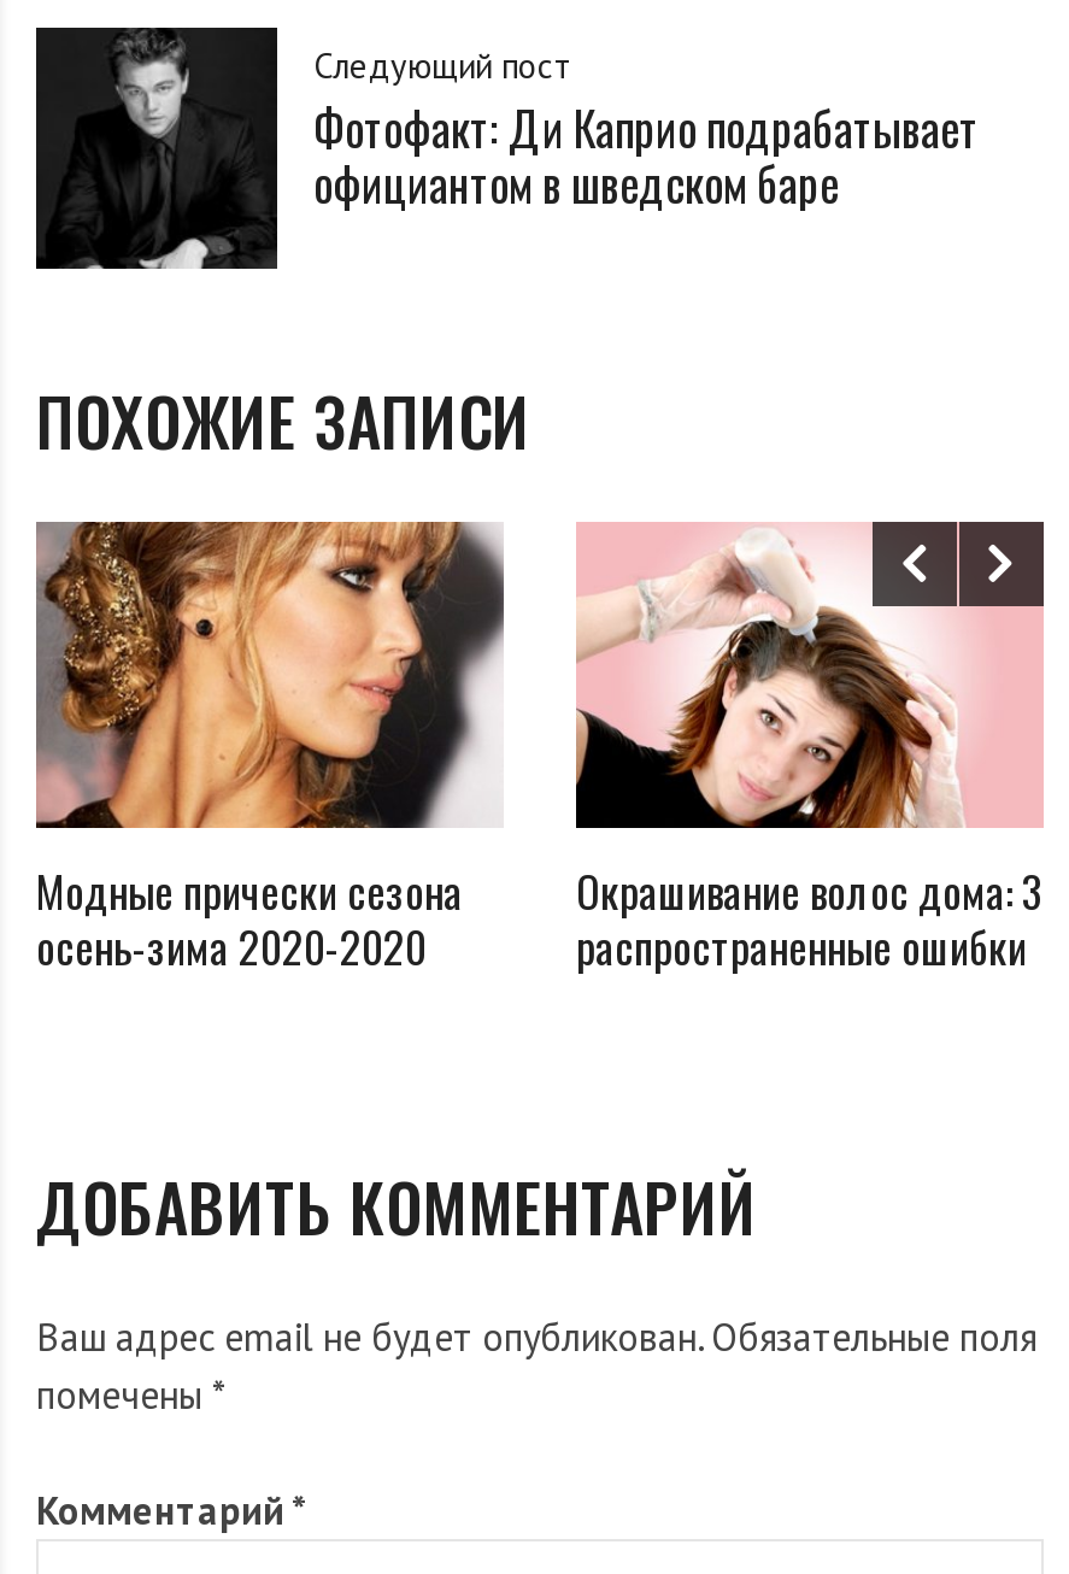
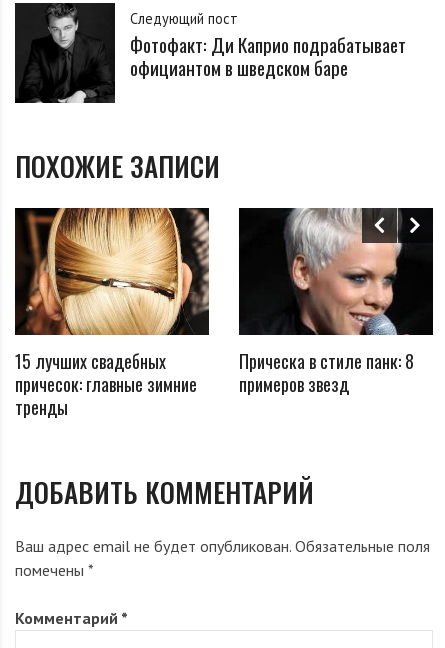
[36,519,504,976] [image] | Модные прически сезона | осень-зима 2020-2020 -> [14,207,210,419] [image] | 15 лучших свадебных | причесок: главные зимние | тренды
[574,522,1046,976] [image] | Окрашивание волос дома: 3 | распространенные ошибки -> [238,207,434,396] [image] | Прическа в стиле панк: 8 | примеров звезд

